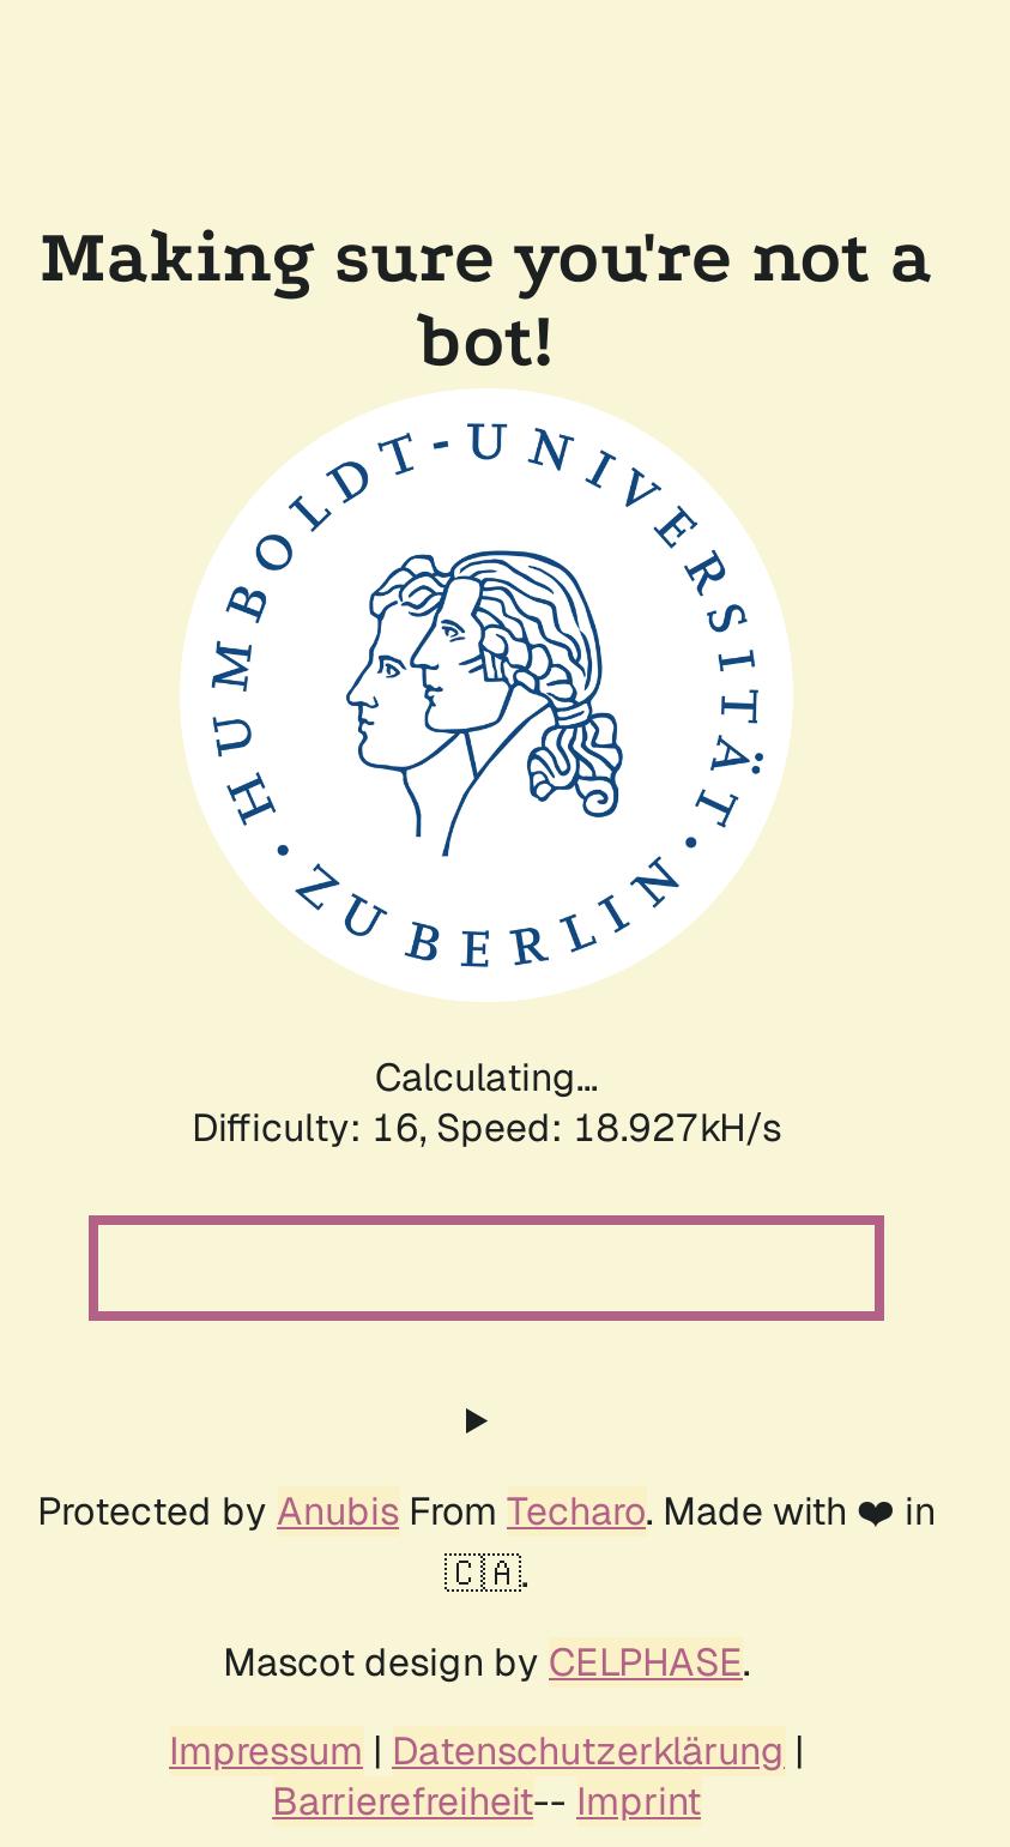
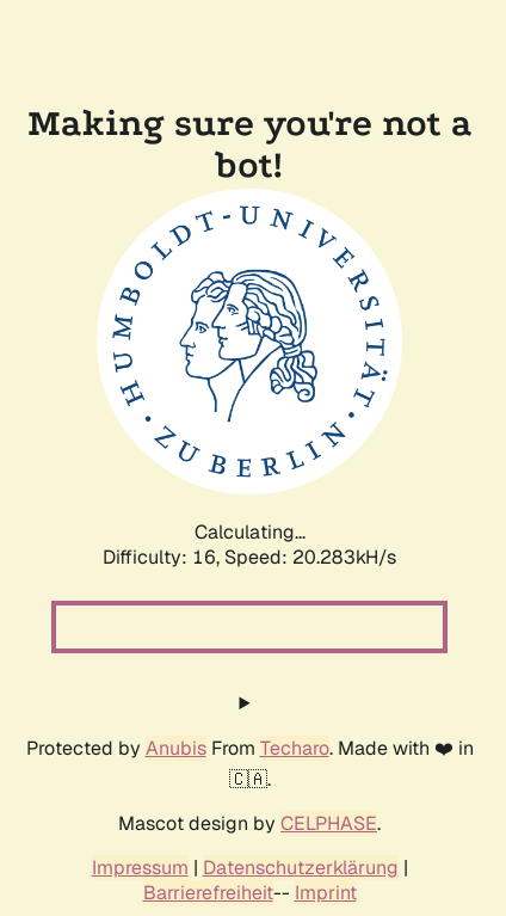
[192,1103,781,1153] Difficulty: 16, Speed: 18.927kH/s -> [103,545,396,570] Difficulty: 16, Speed: 20.283kH/s

